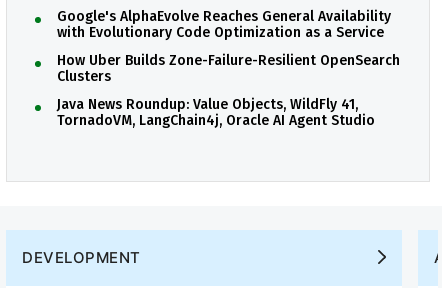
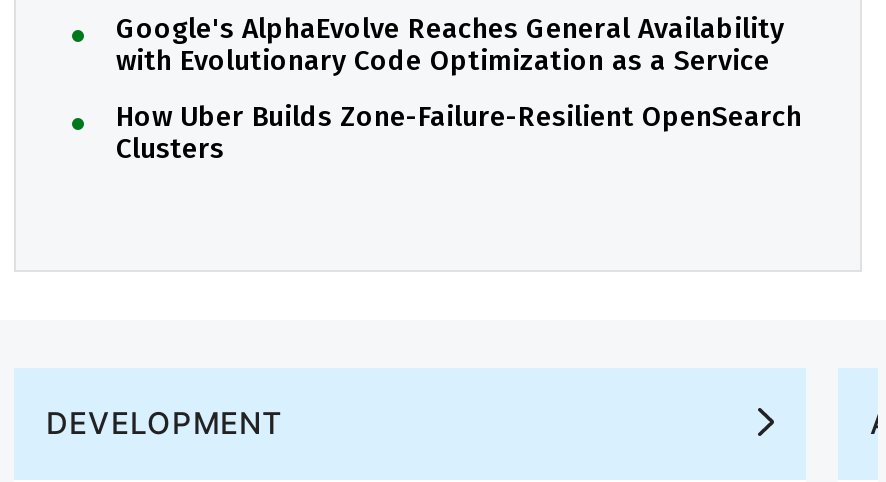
[57,96,375,129] Java News Roundup: Value Objects, WildFly 41, | TornadoVM, LangChain4j, Oracle AI Agent Studio -> none

